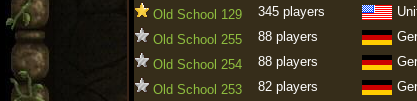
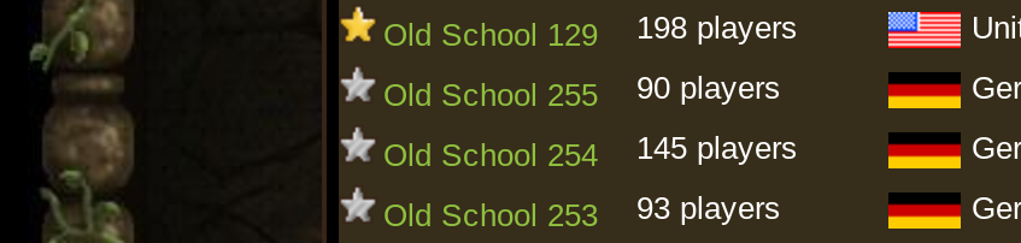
[152,4,324,22] Old School 129 345 players -> [383,10,798,53] Old School 129 198 players
[152,29,317,47] Old School 255 88 players -> [383,70,781,113] Old School 255 90 players
[152,54,317,72] Old School 254 88 players -> [383,130,798,173] Old School 254 145 players
[152,79,317,97] Old School 253 82 players -> [383,190,781,233] Old School 253 93 players

